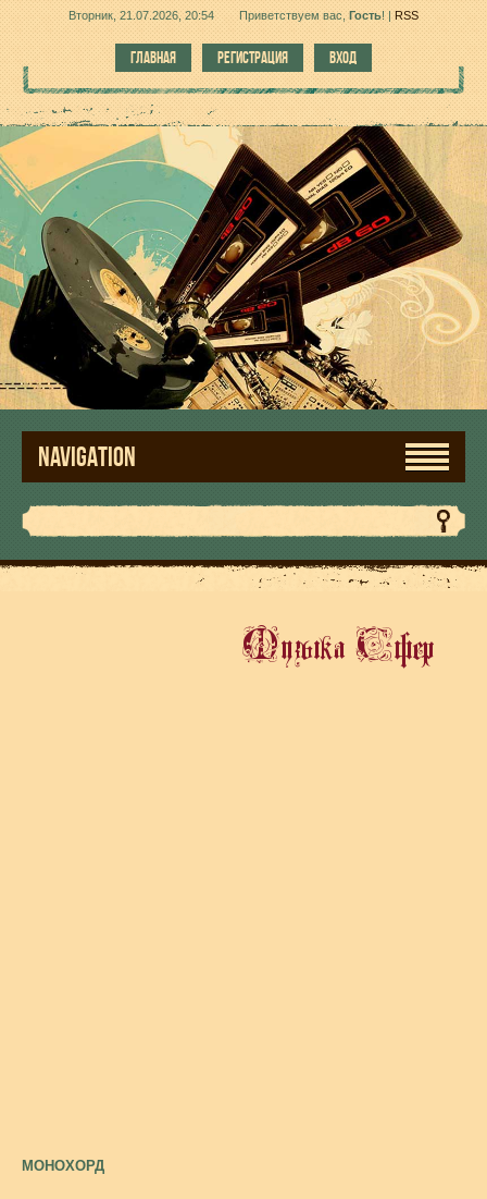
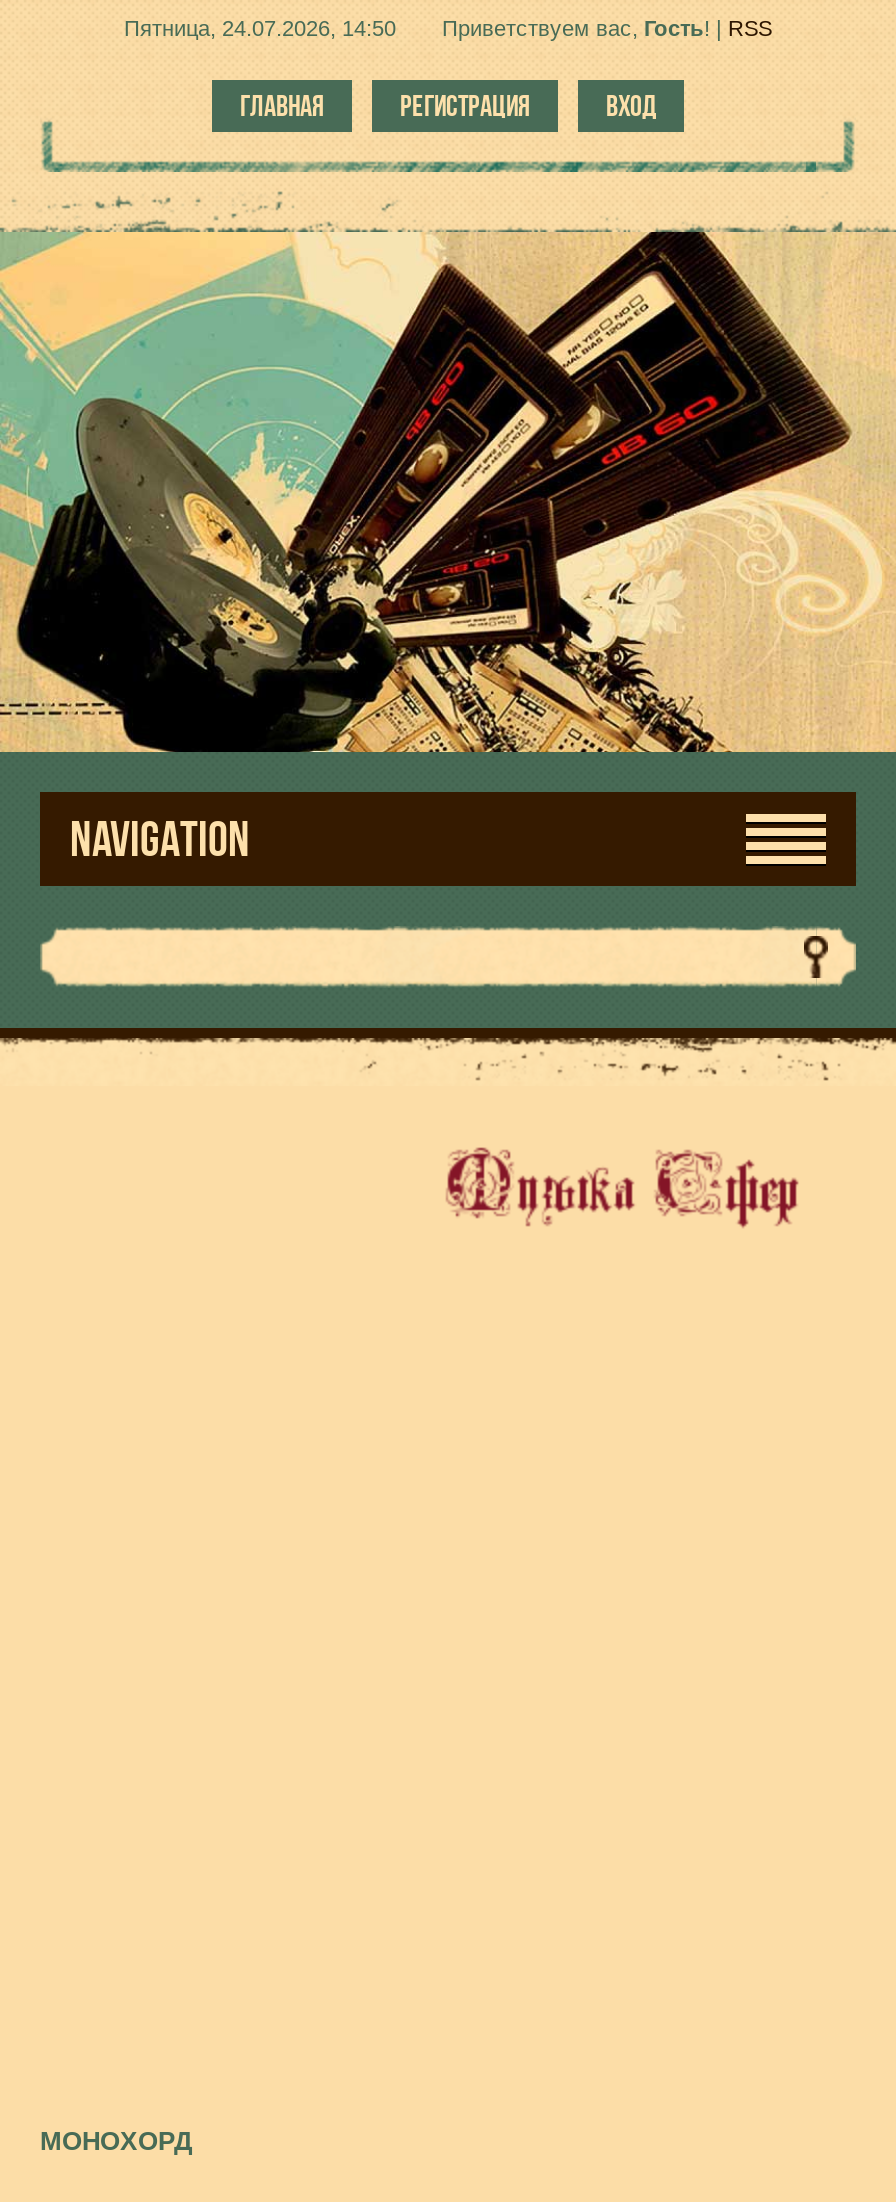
[68,9,214,22] Вторник, 21.07.2026, 20:54 -> [124,16,396,40] Пятница, 24.07.2026, 14:50

